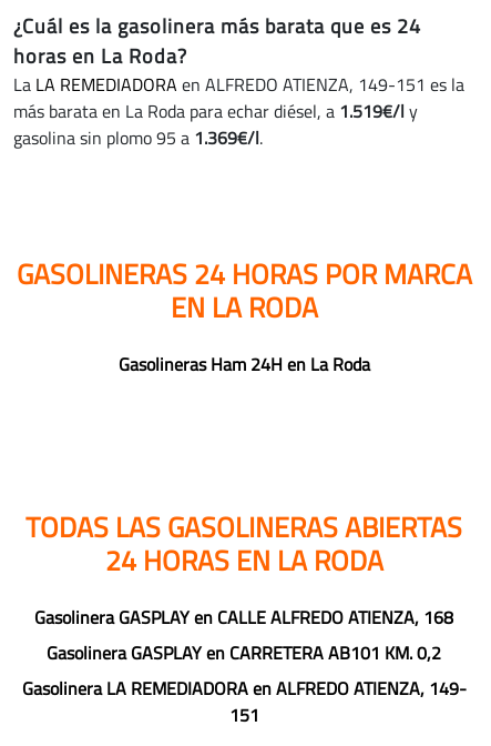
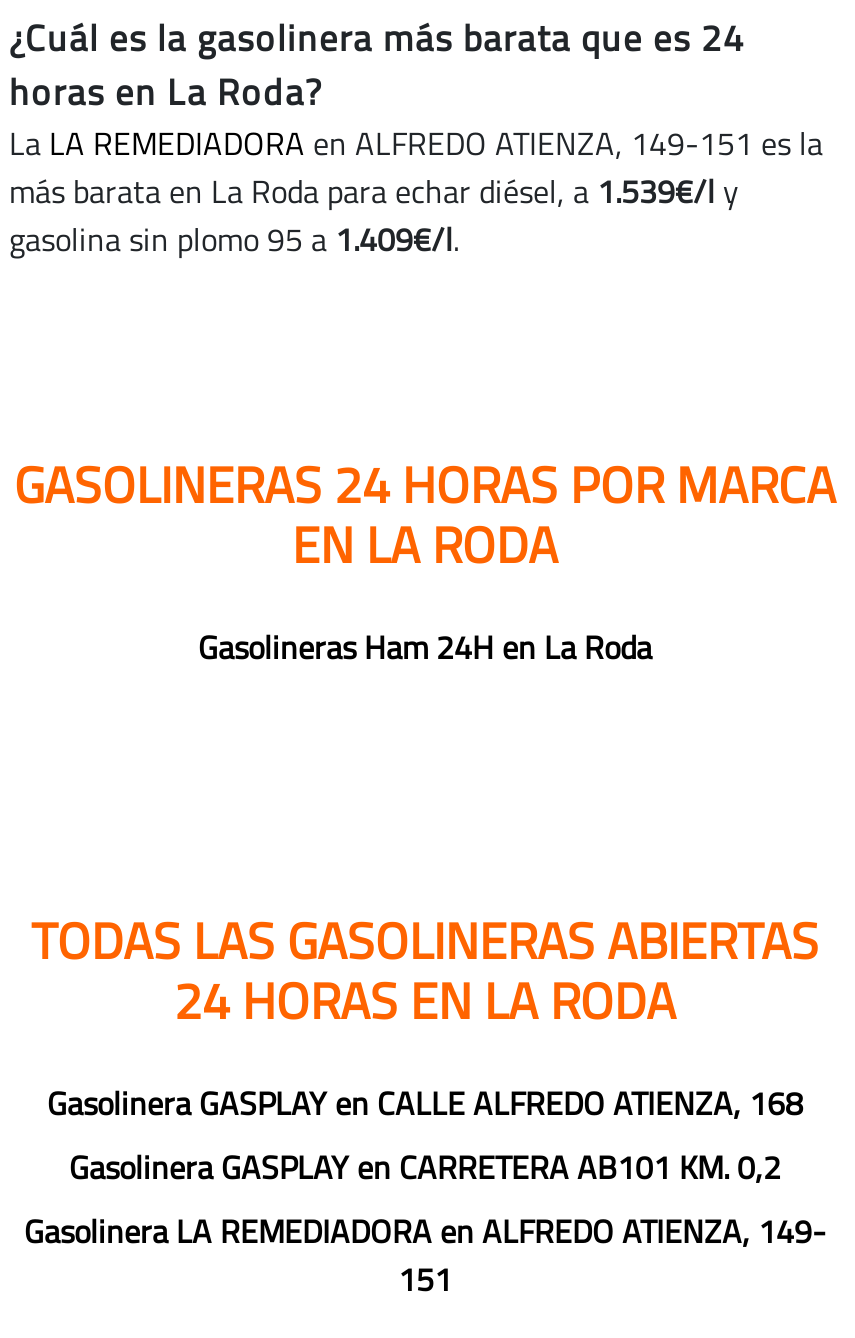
[13,98,418,124] más barata en La Roda para echar diésel, a 1.519€/l y -> [9,167,739,215] más barata en La Roda para echar diésel, a 1.539€/l y
[13,124,263,151] gasolina sin plomo 95 a 1.369€/l. -> [9,215,459,263] gasolina sin plomo 95 a 1.409€/l.

